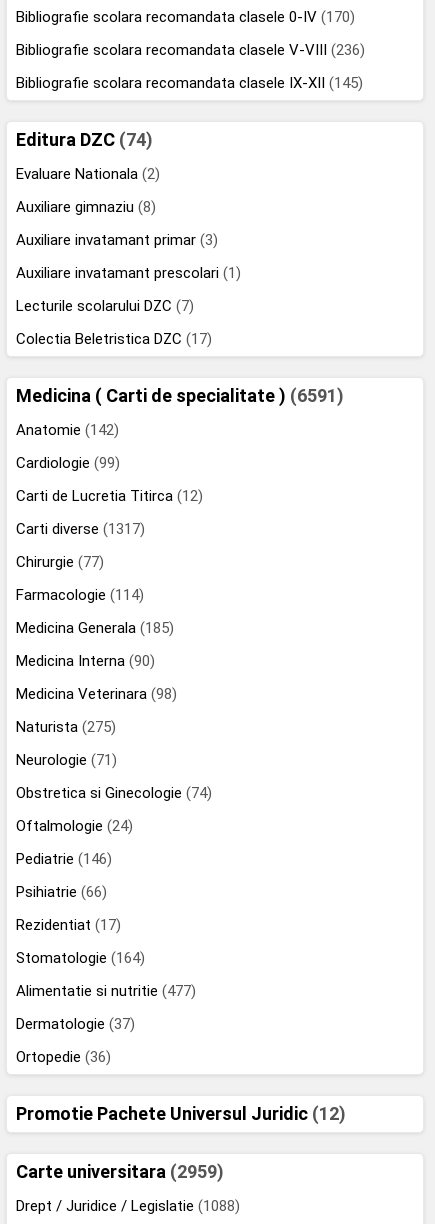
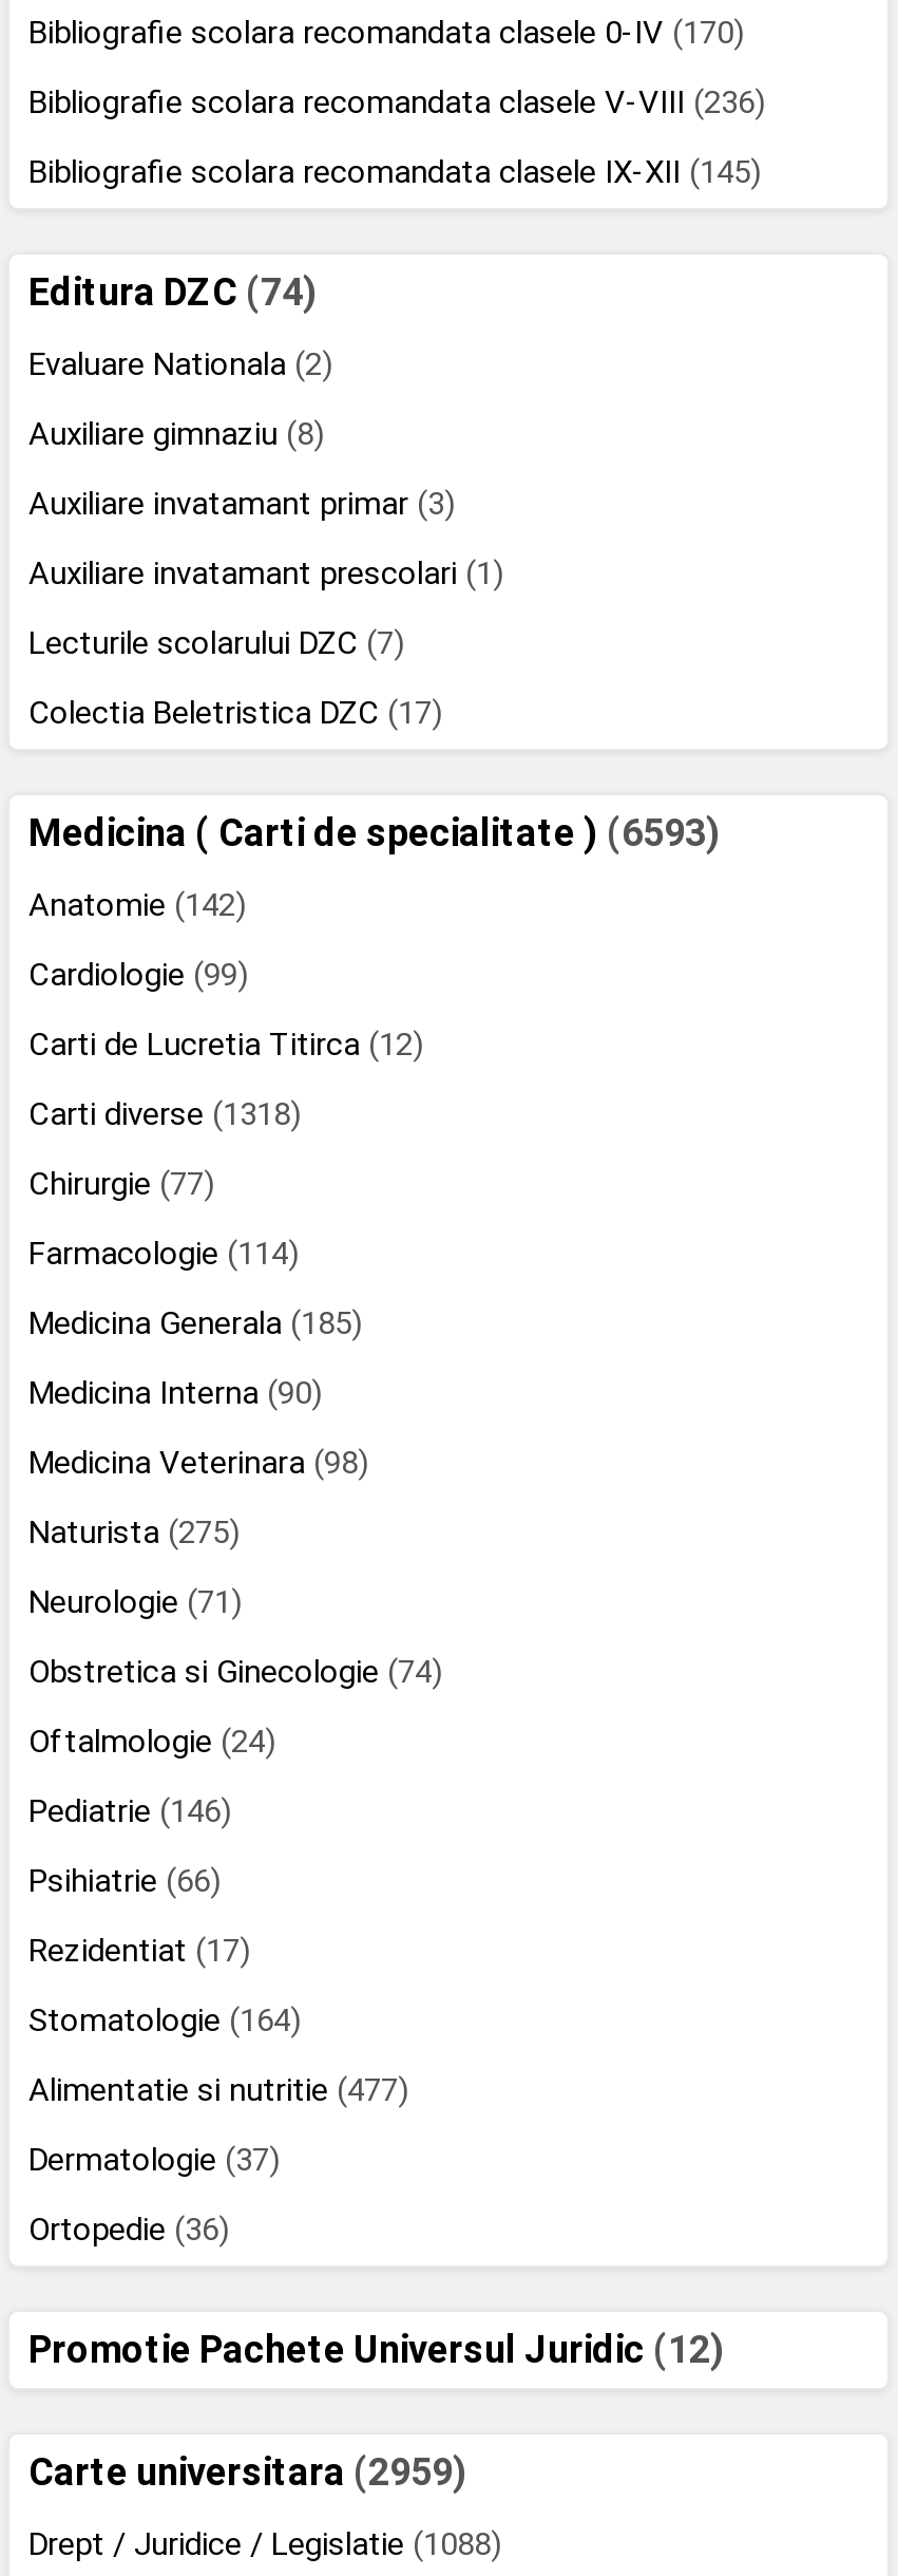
[16,385,344,406] Medicina ( Carti de specialitate ) (6591) -> [28,809,721,854] Medicina ( Carti de specialitate ) (6593)
[16,520,145,538] Carti diverse (1317) -> [28,1094,301,1132] Carti diverse (1318)

